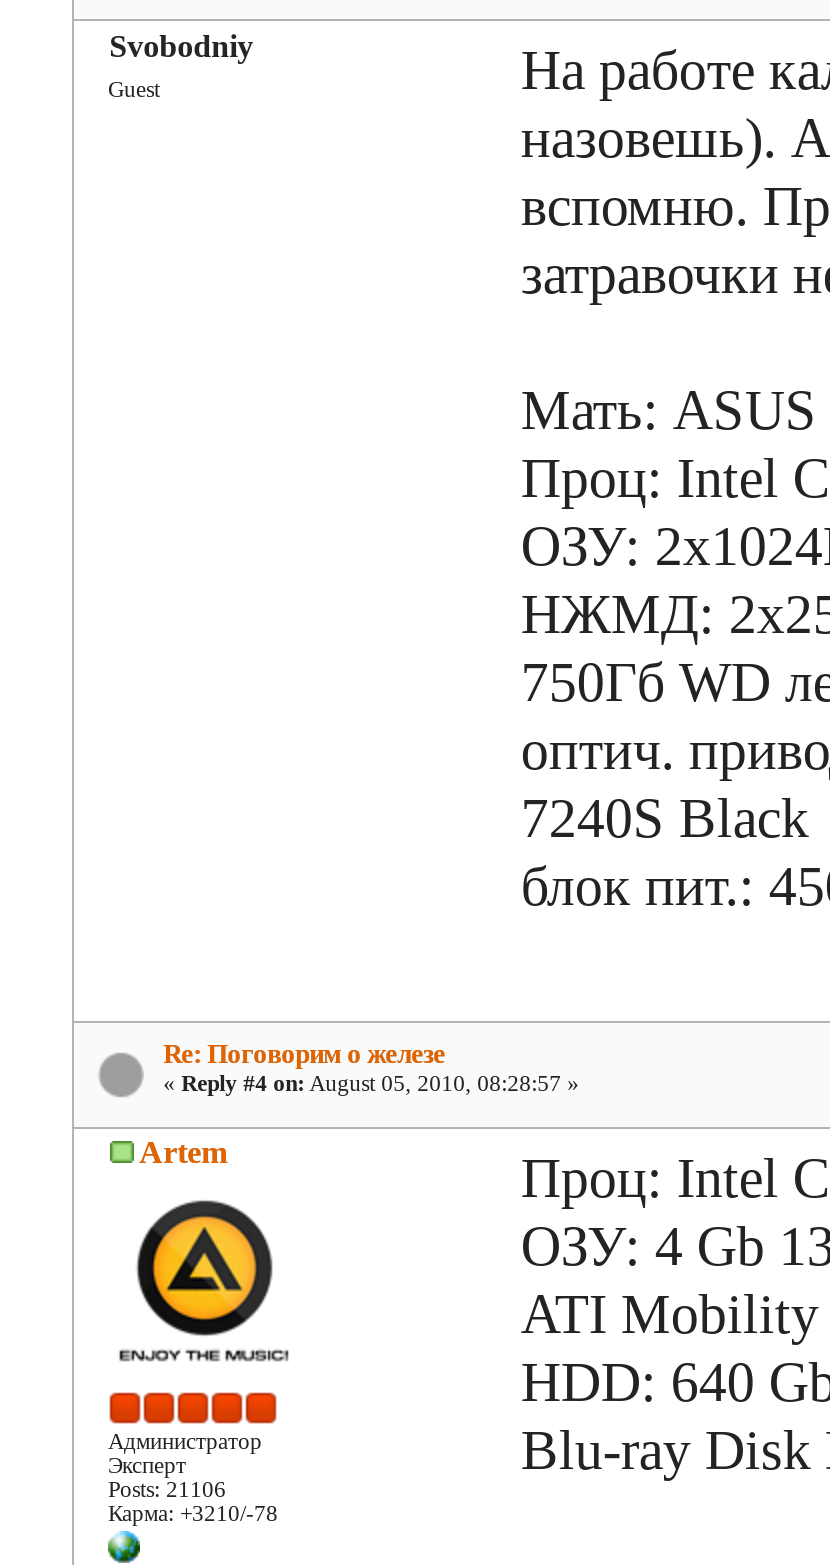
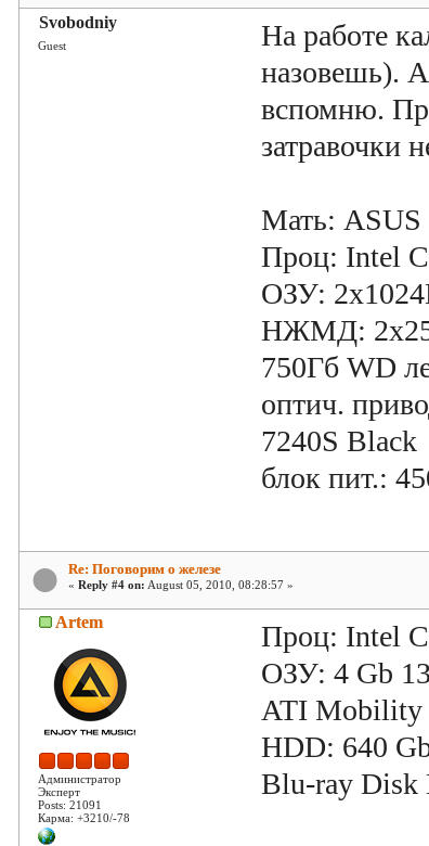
[108,1477,226,1501] Posts: 21106 -> [38,798,102,811] Posts: 21091

